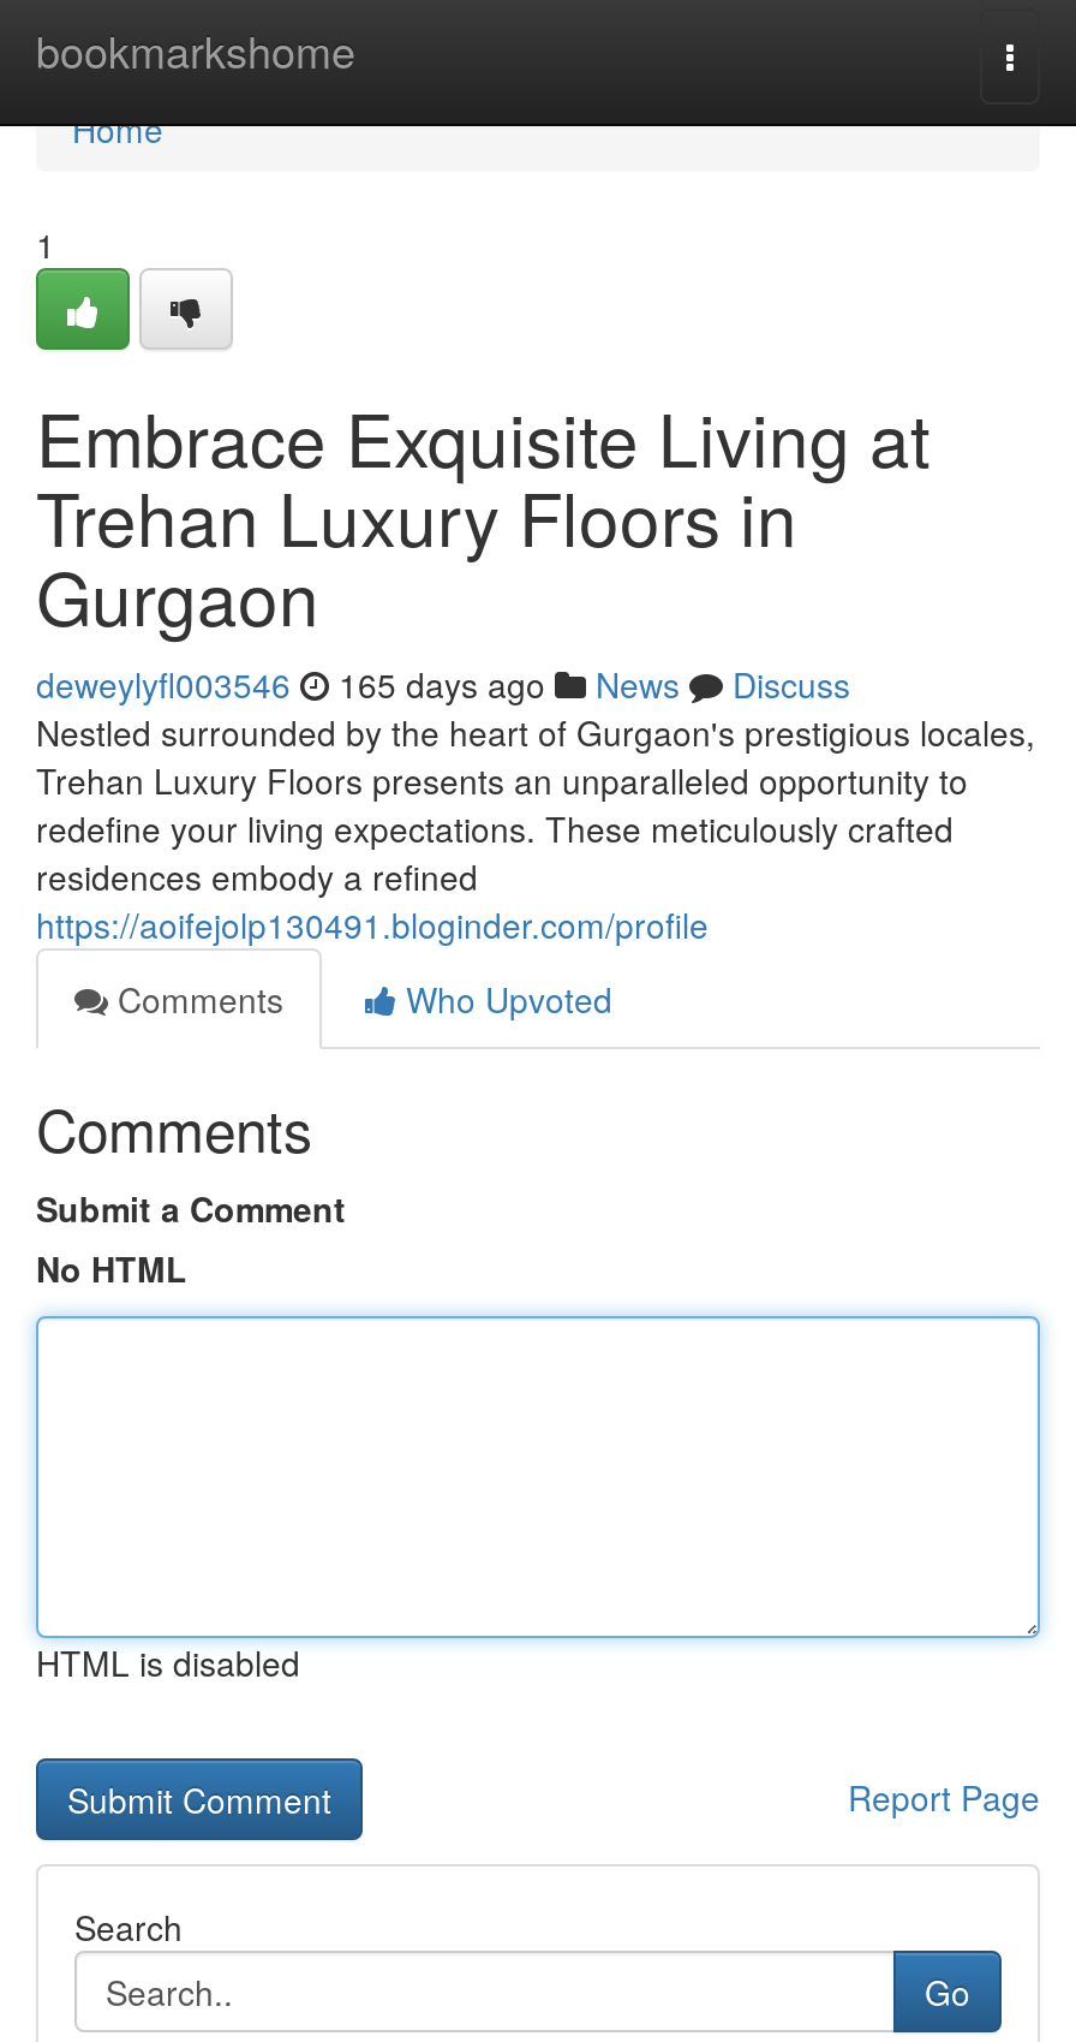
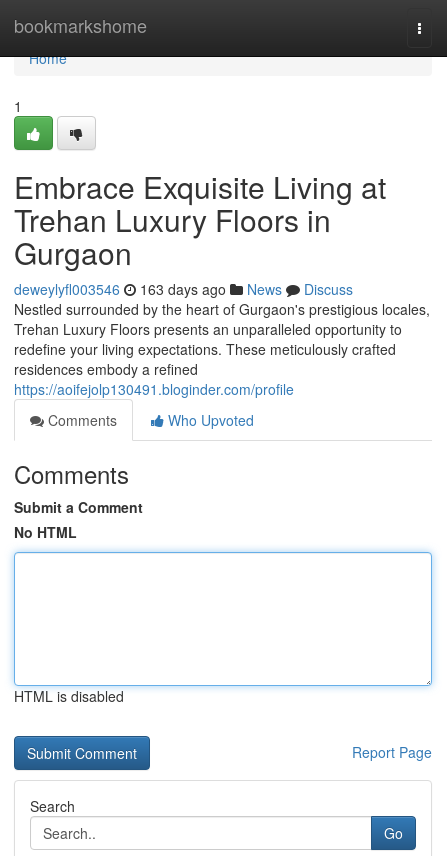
[36,660,850,708] deweylyfl003546 165 days ago News Discuss -> [14,279,353,299] deweylyfl003546 163 days ago News Discuss

